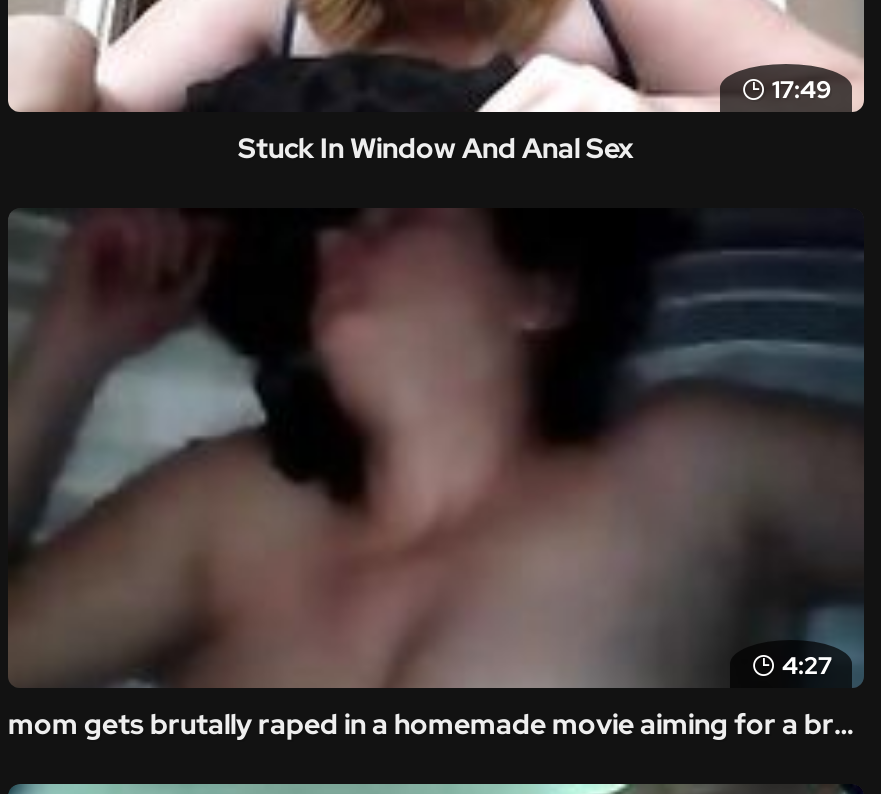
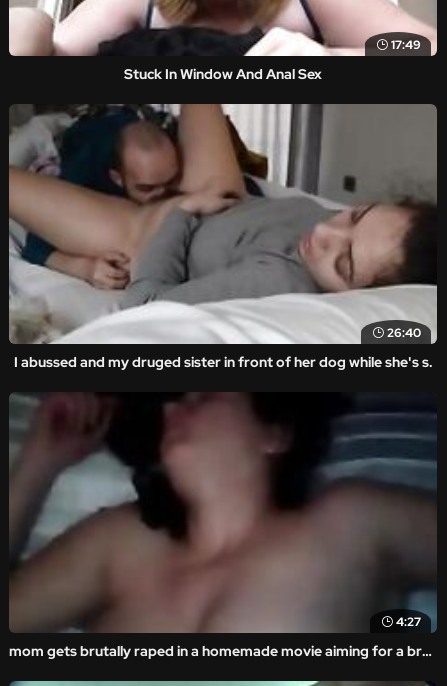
none -> [9,103,437,371] [image] | 26:40 | I abussed and my druged sister in front of her dog while she's s.

